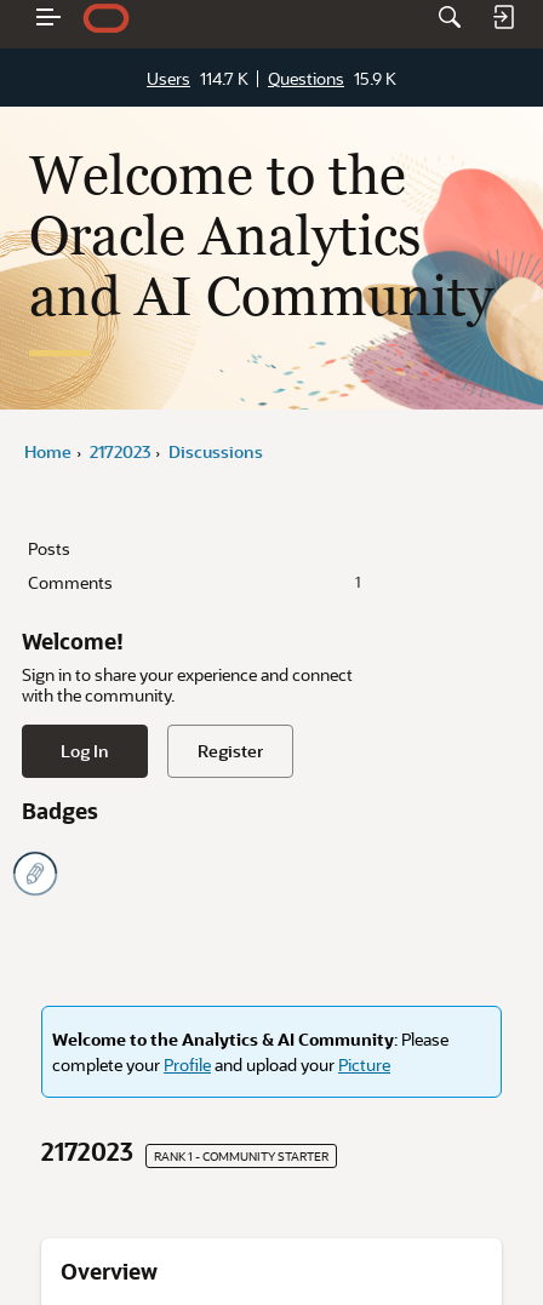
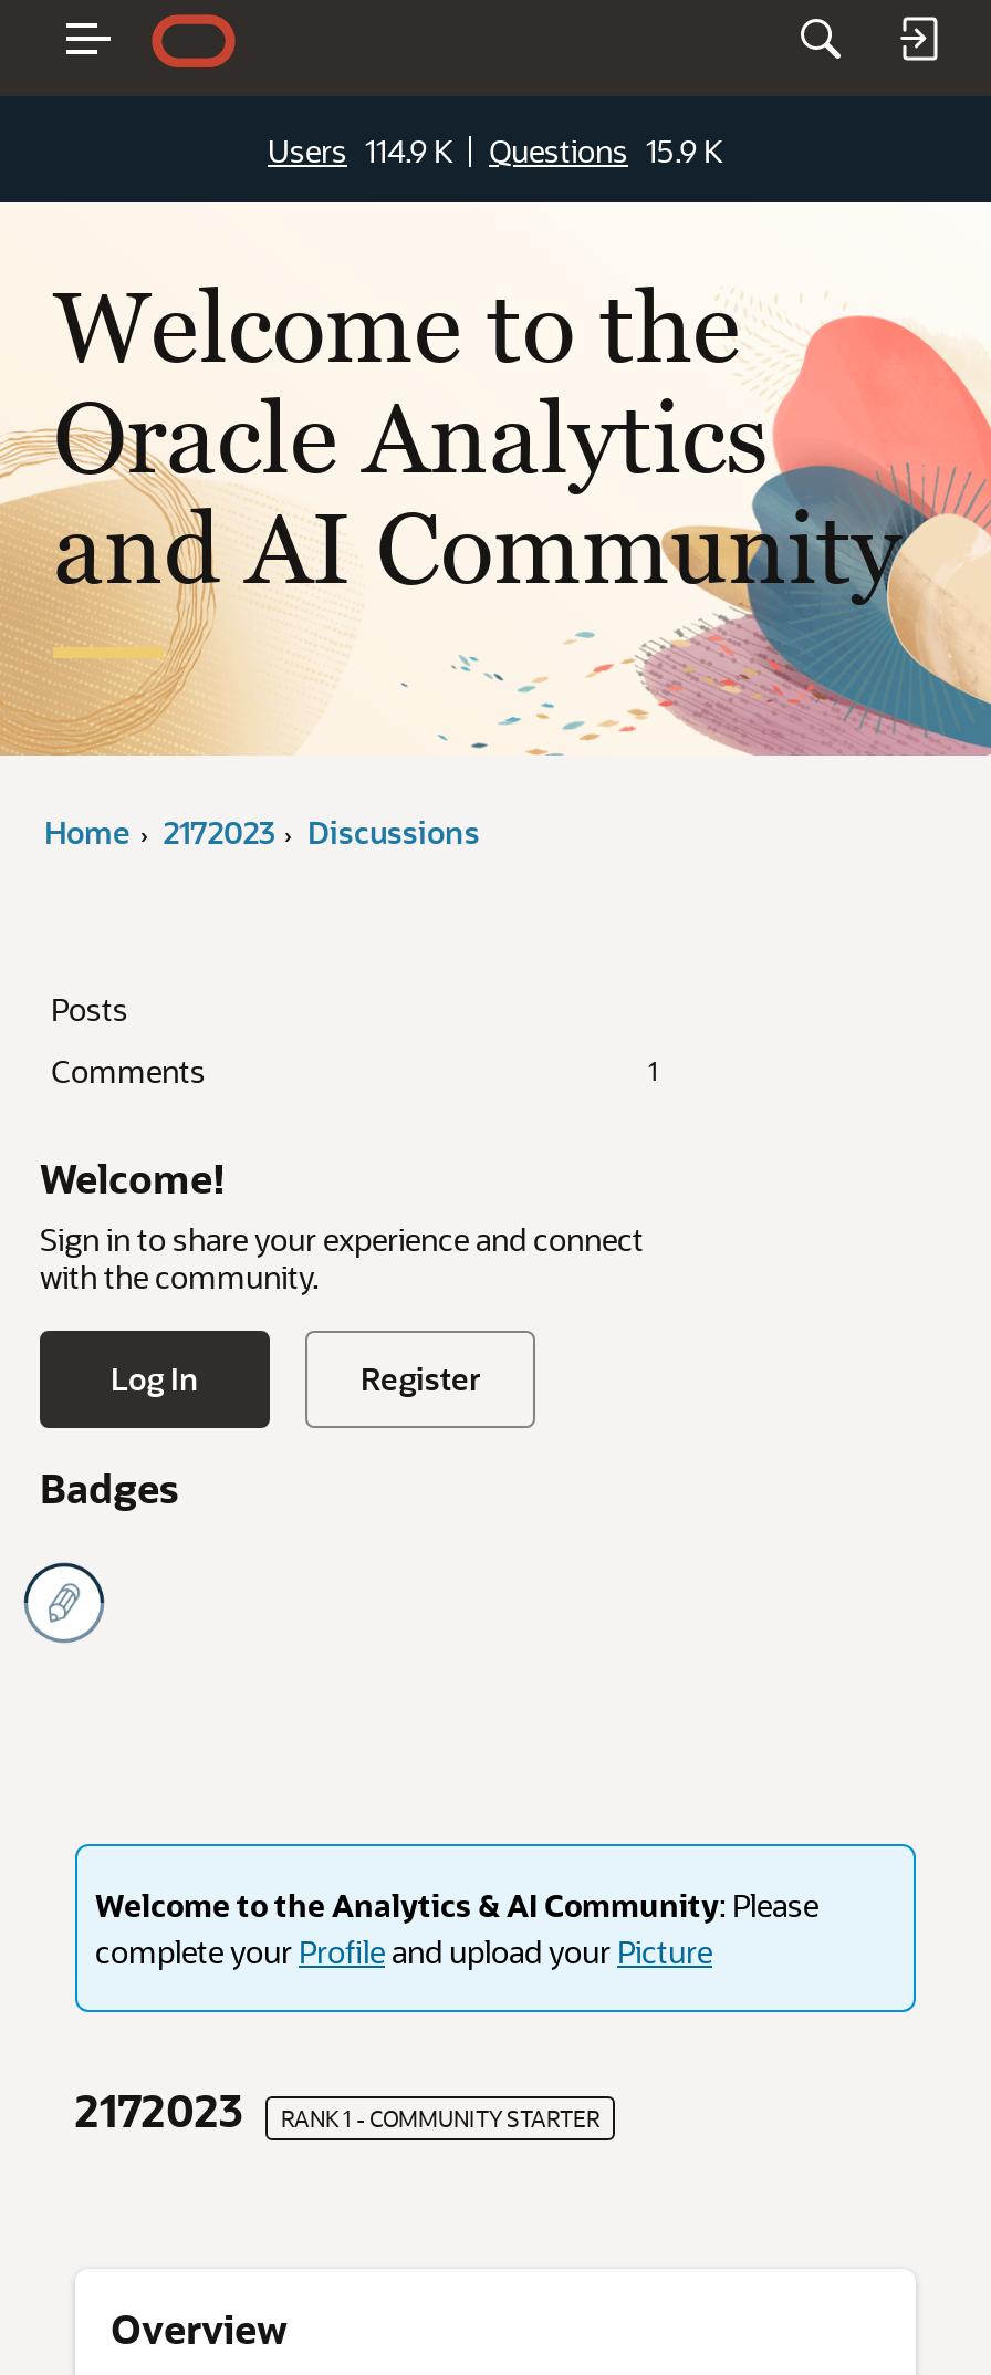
[147,66,396,89] Users 114.7 K Questions 15.9 K -> [268,128,723,170] Users 114.9 K Questions 15.9 K

